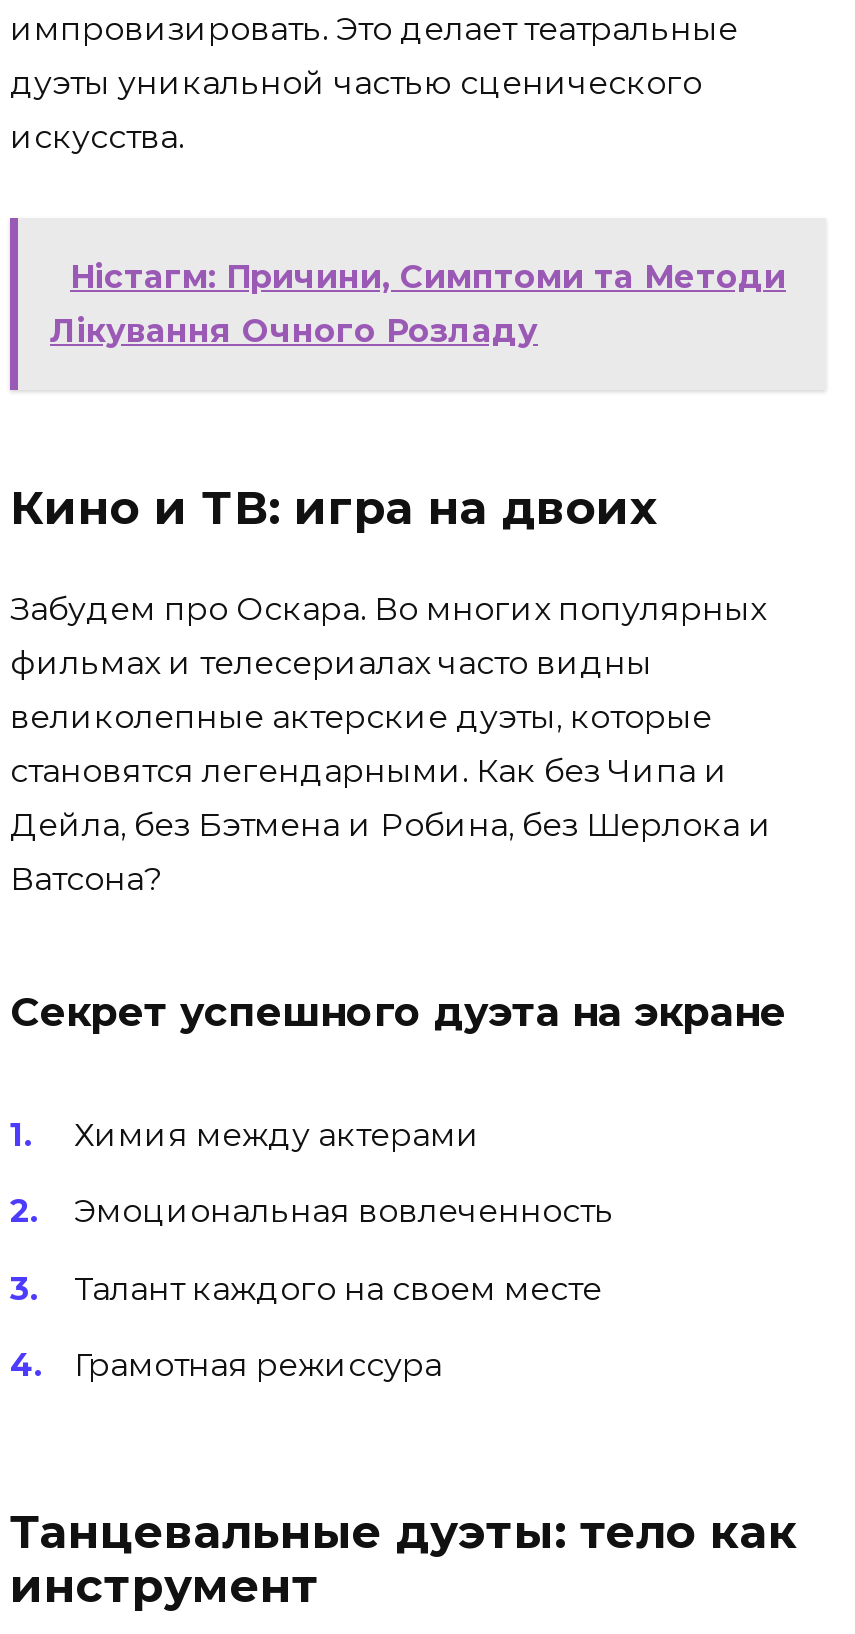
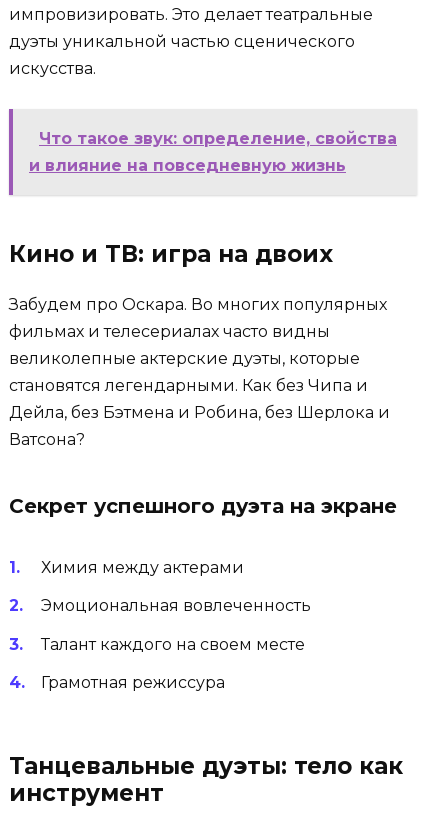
[50,258,786,350] Ністагм: Причини, Симптоми та Методи | Лікування Очного Розладу -> [29,129,397,175] Что такое звук: определение, свойства | и влияние на повседневную жизнь

